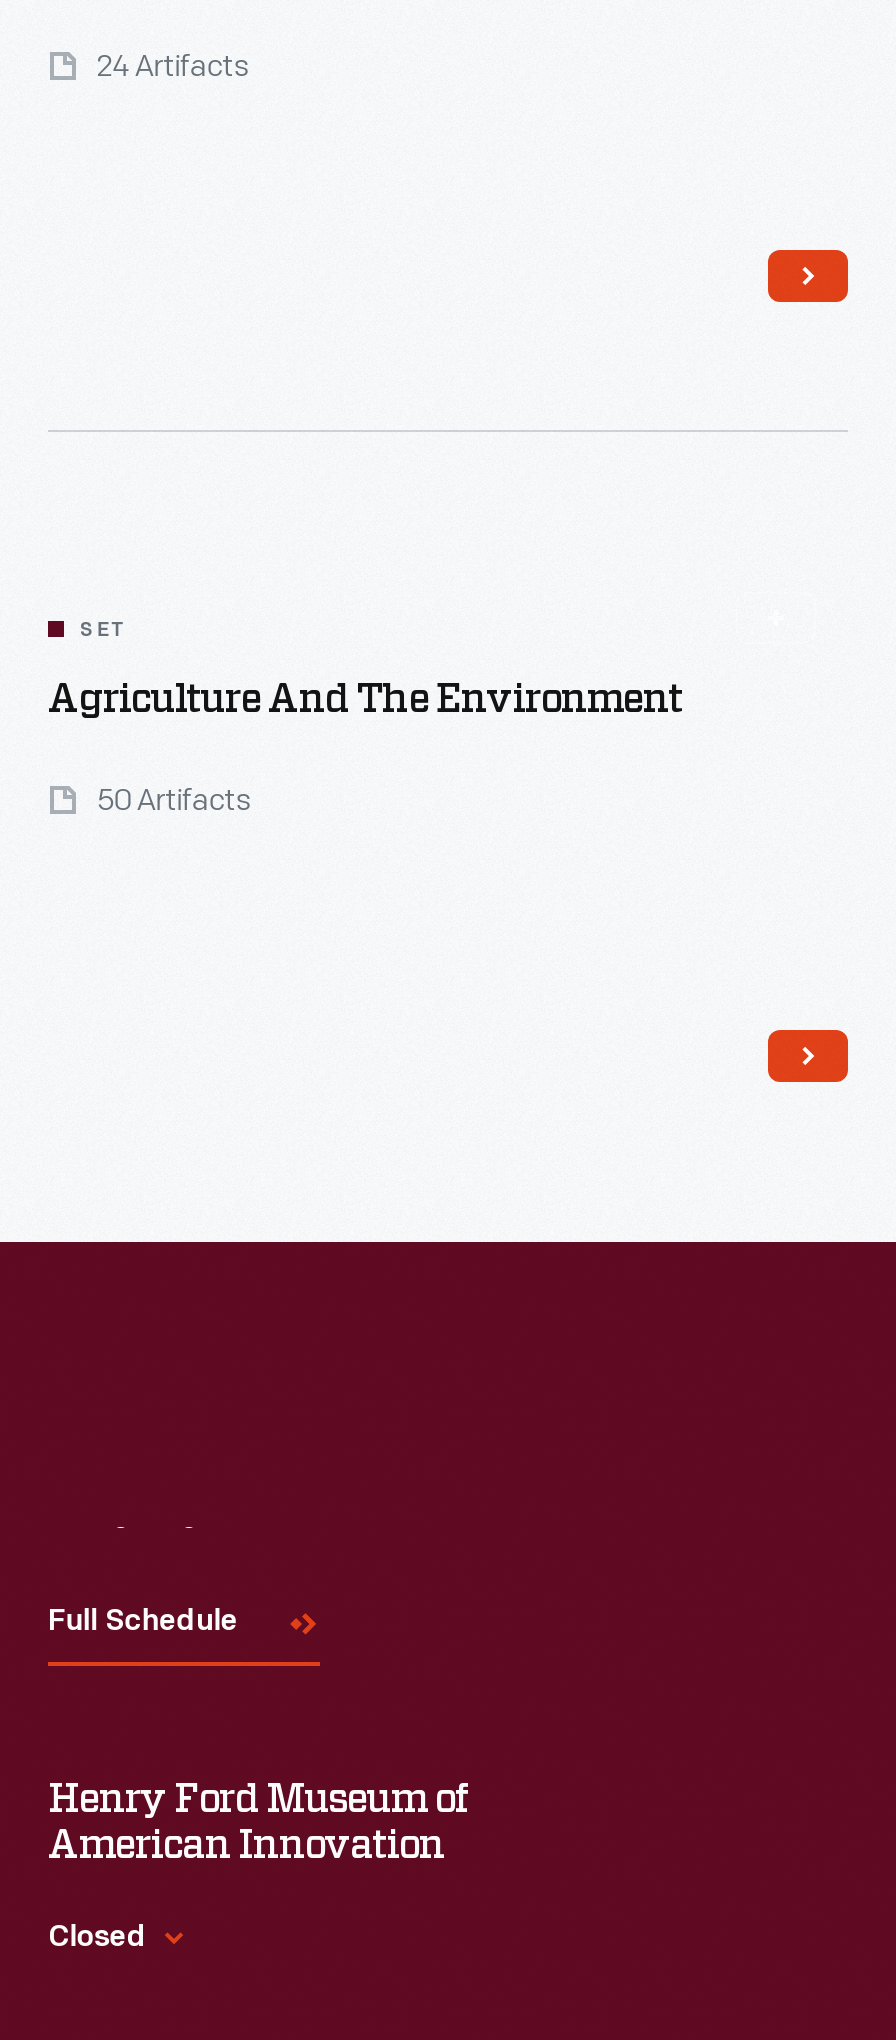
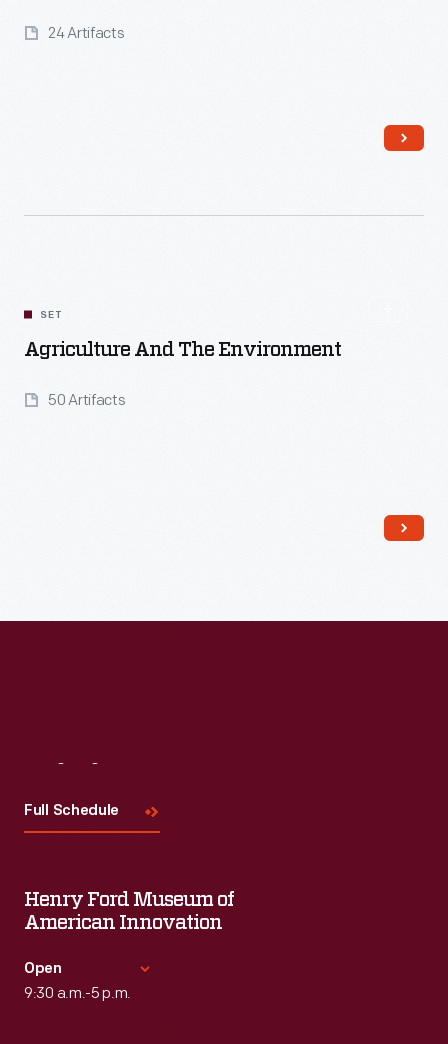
[48,1924,146,1954] Closed -> [24,962,131,1003] Open | 9:30 a.m.-5 p.m.

